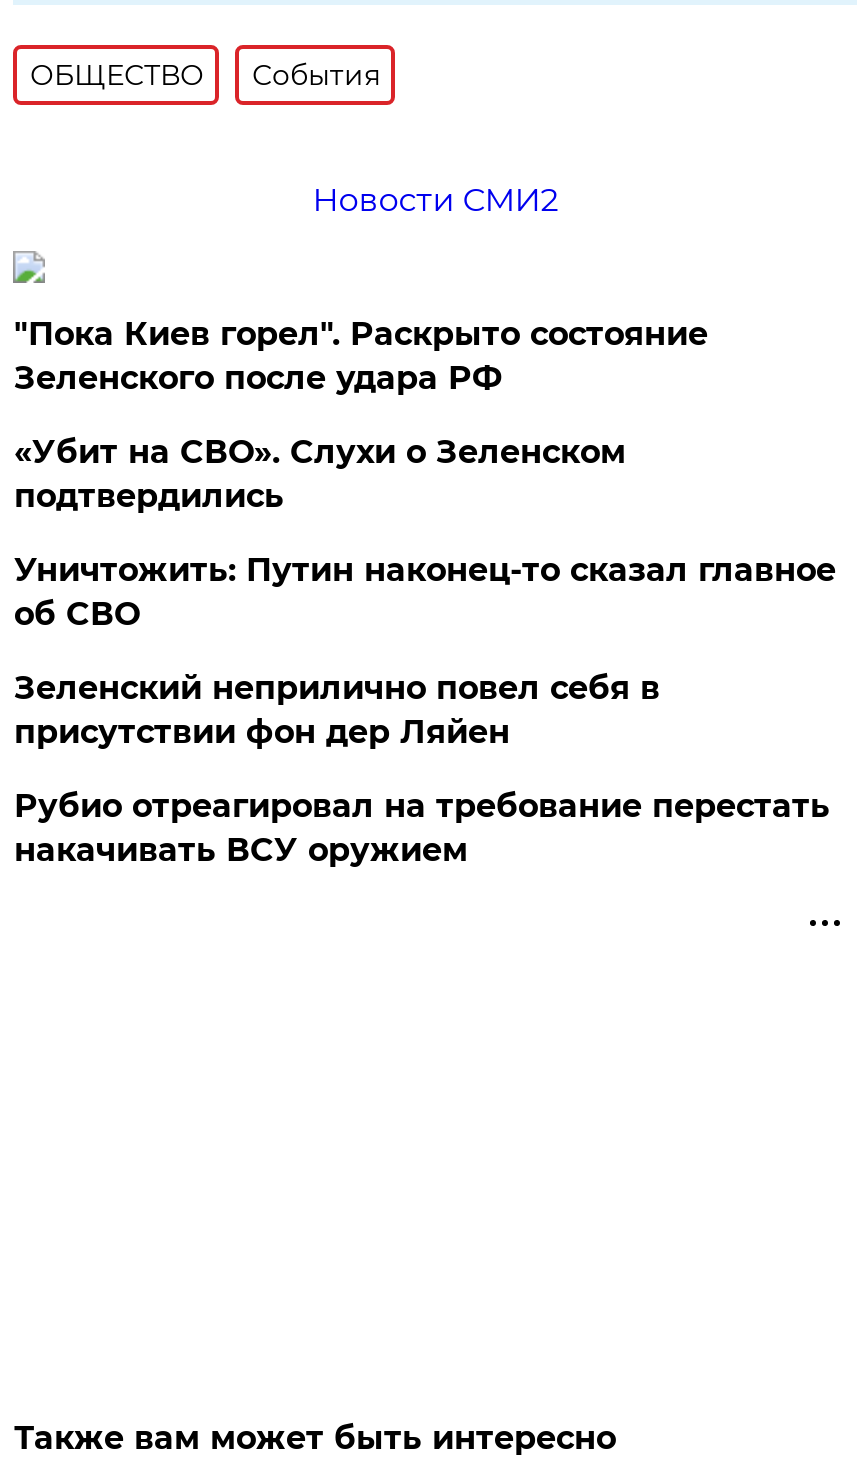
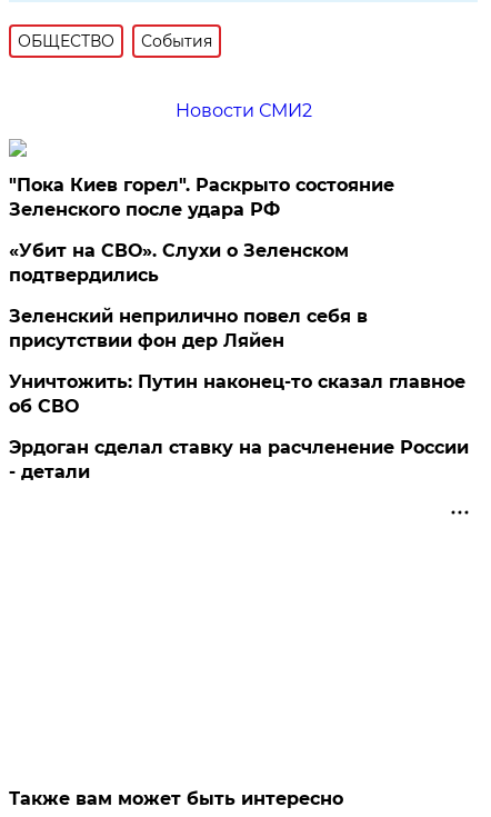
moved [14,551,836,633] -> [9,371,466,417]: Уничтожить: Путин наконец-то сказал главное | об СВО
moved [14,669,660,751] -> [9,306,368,351]: Зеленский неприлично повел cебя в | присутствии фон дер Ляйен
[14,787,830,869] Рубио отреагировал на требование перестать | накачивать ВСУ оружием -> [9,437,469,482] Эрдоган сделал ставку на расчленение России | - детали

